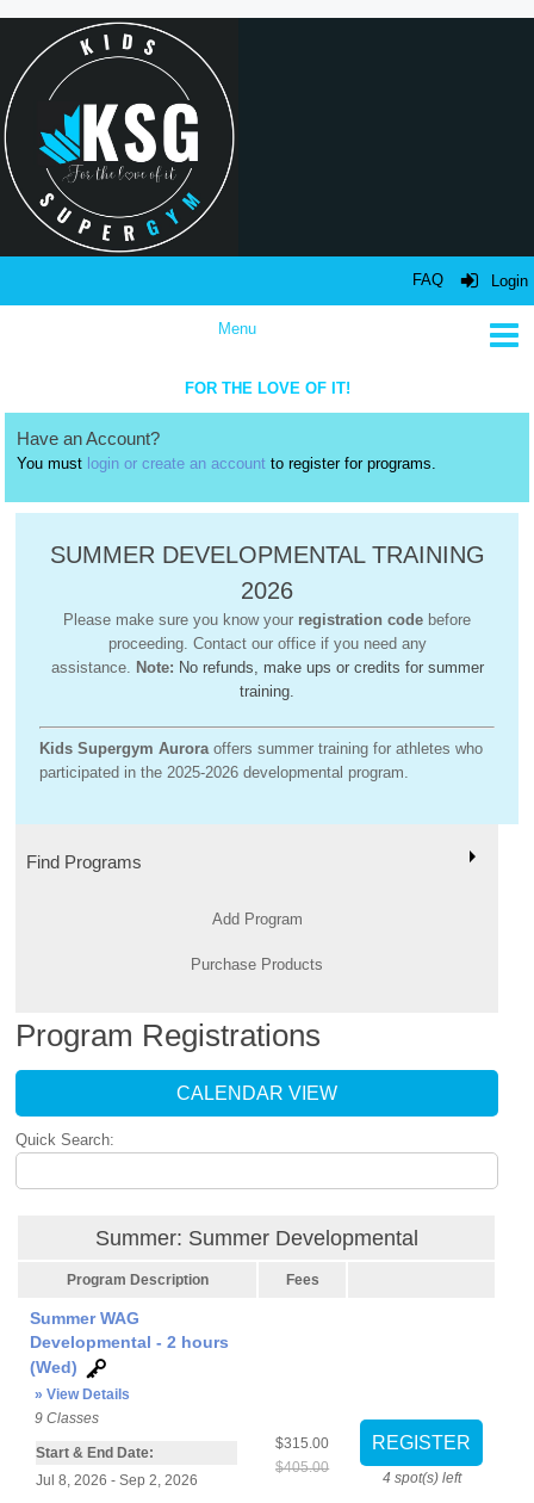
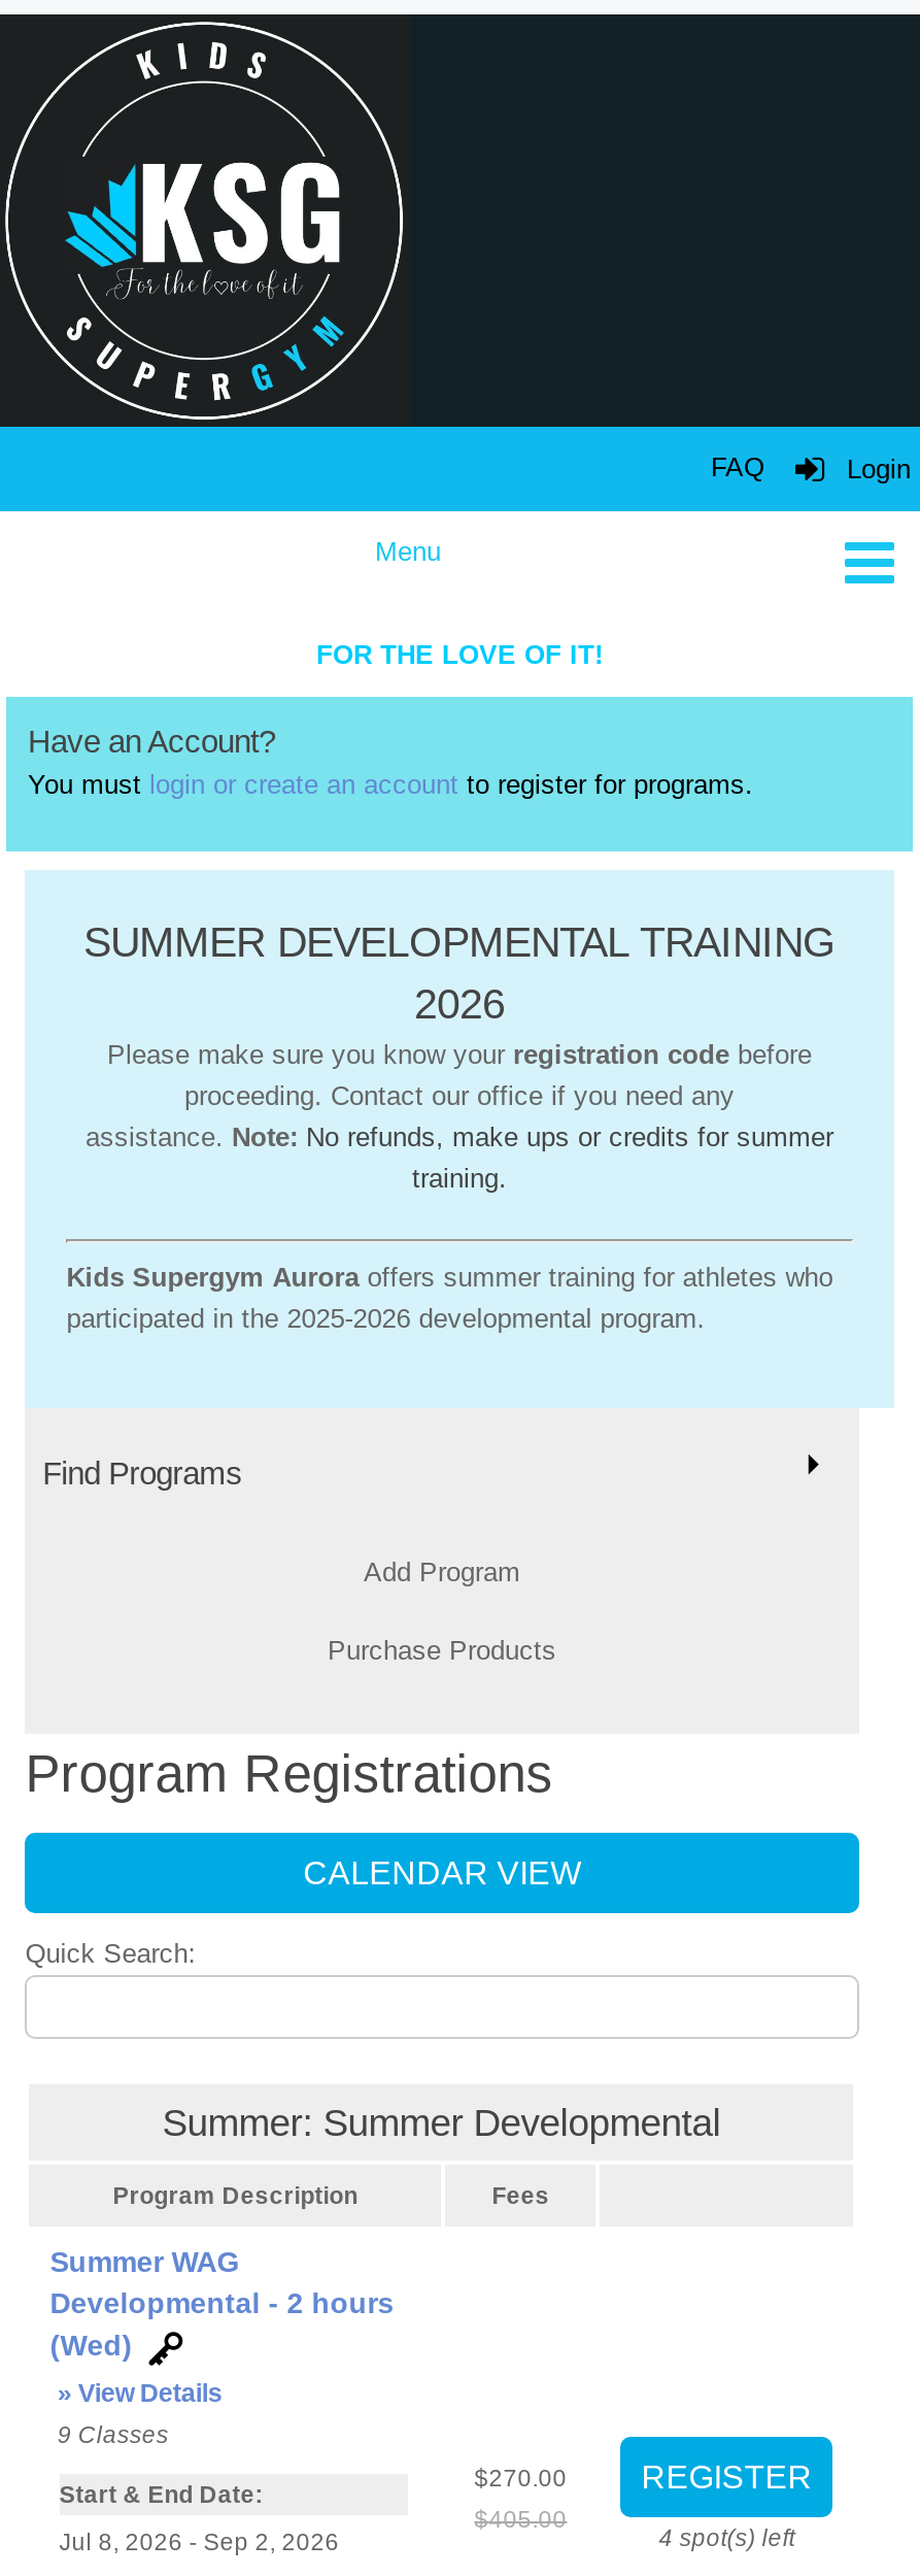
[276,1437,329,1451] $315.00 -> [474,2466,567,2491] $270.00

